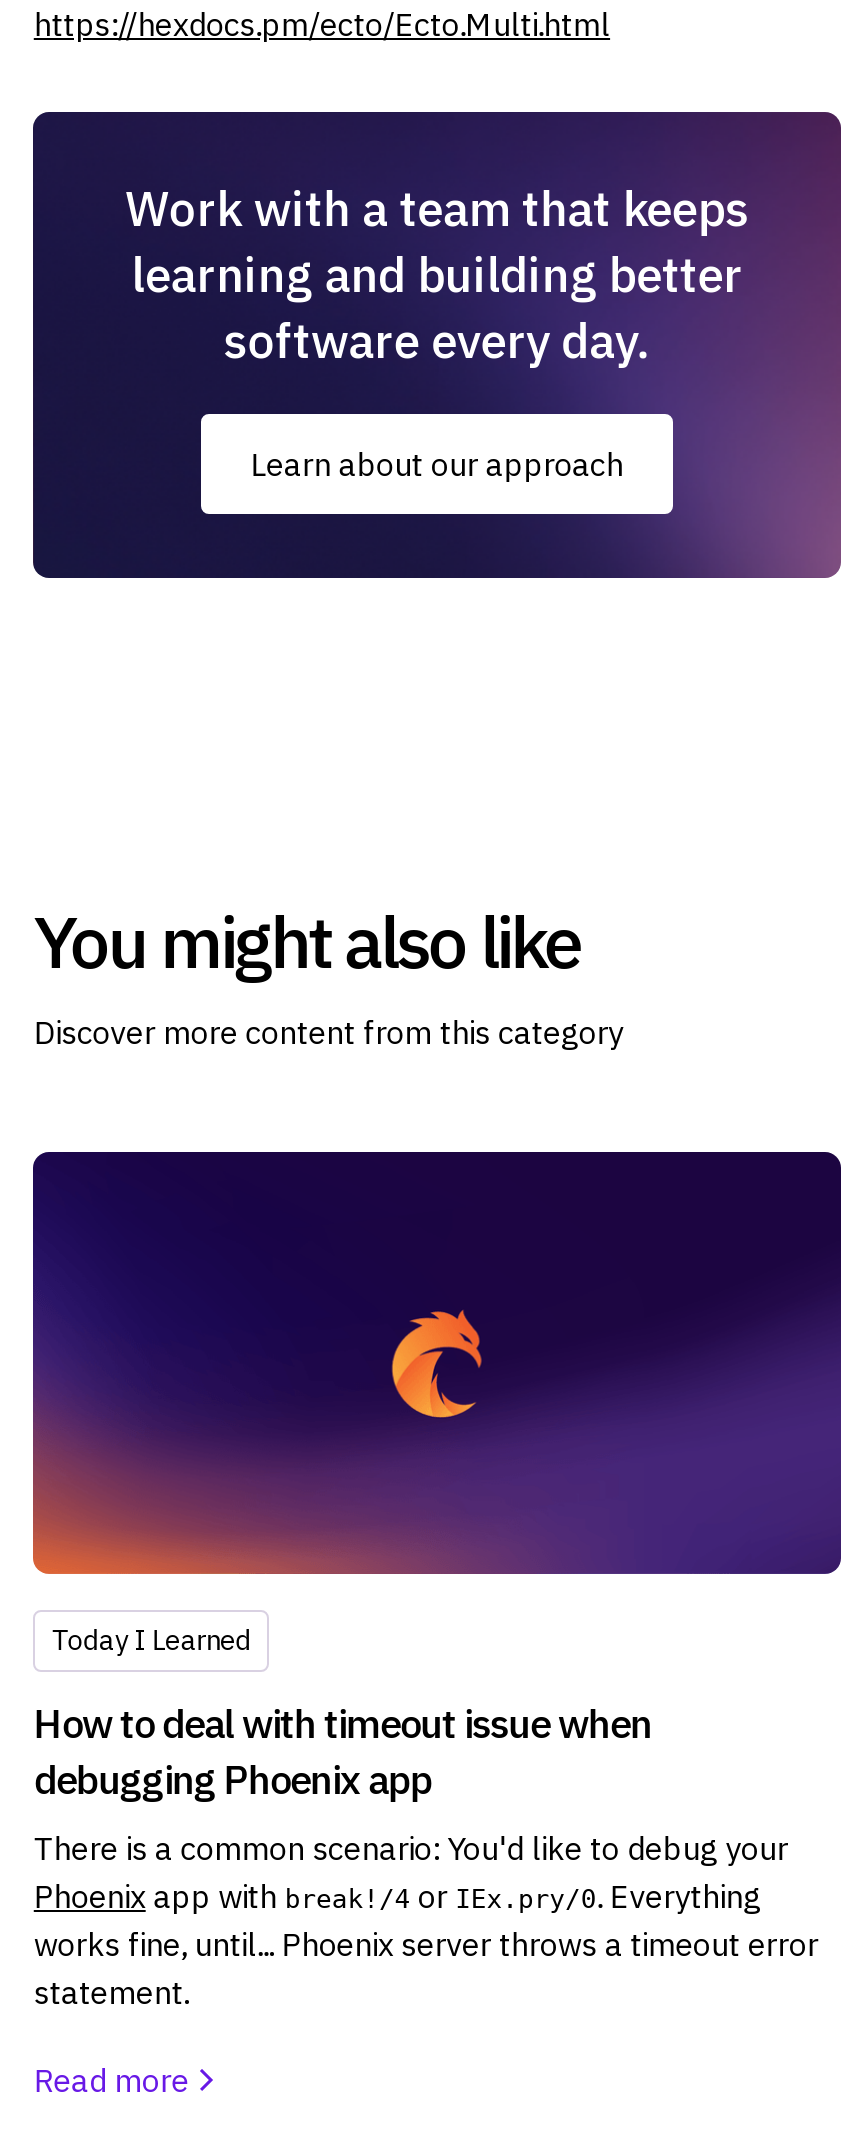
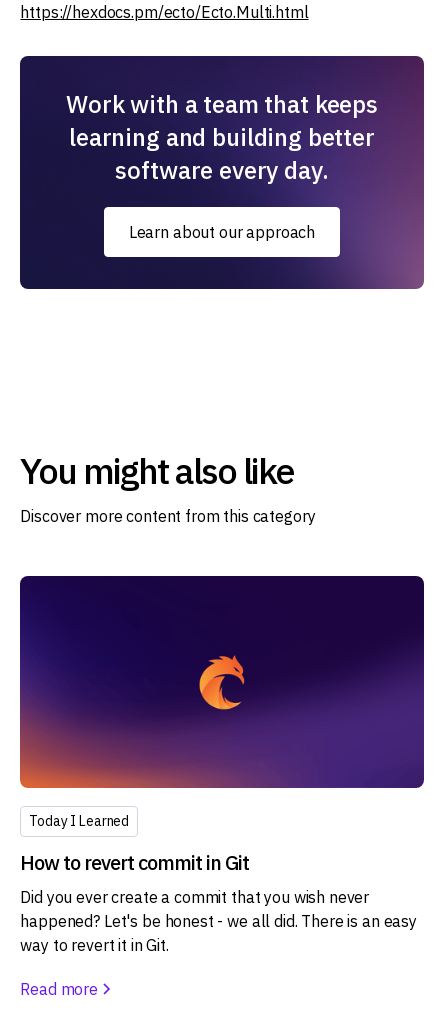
[34,1697,818,2013] How to deal with timeout issue when | debugging Phoenix app | There is a common scenario: You'd like to debug your | Phoenix app with break!/4 or IEx.pry/0. Everything | works fine, until... Phoenix server throws a timeout error | statement. -> [20,849,417,955] How to revert commit in Git | Did you ever create a commit that you wish never | happened? Let's be honest - we all did. There is an easy | way to revert it in Git.

